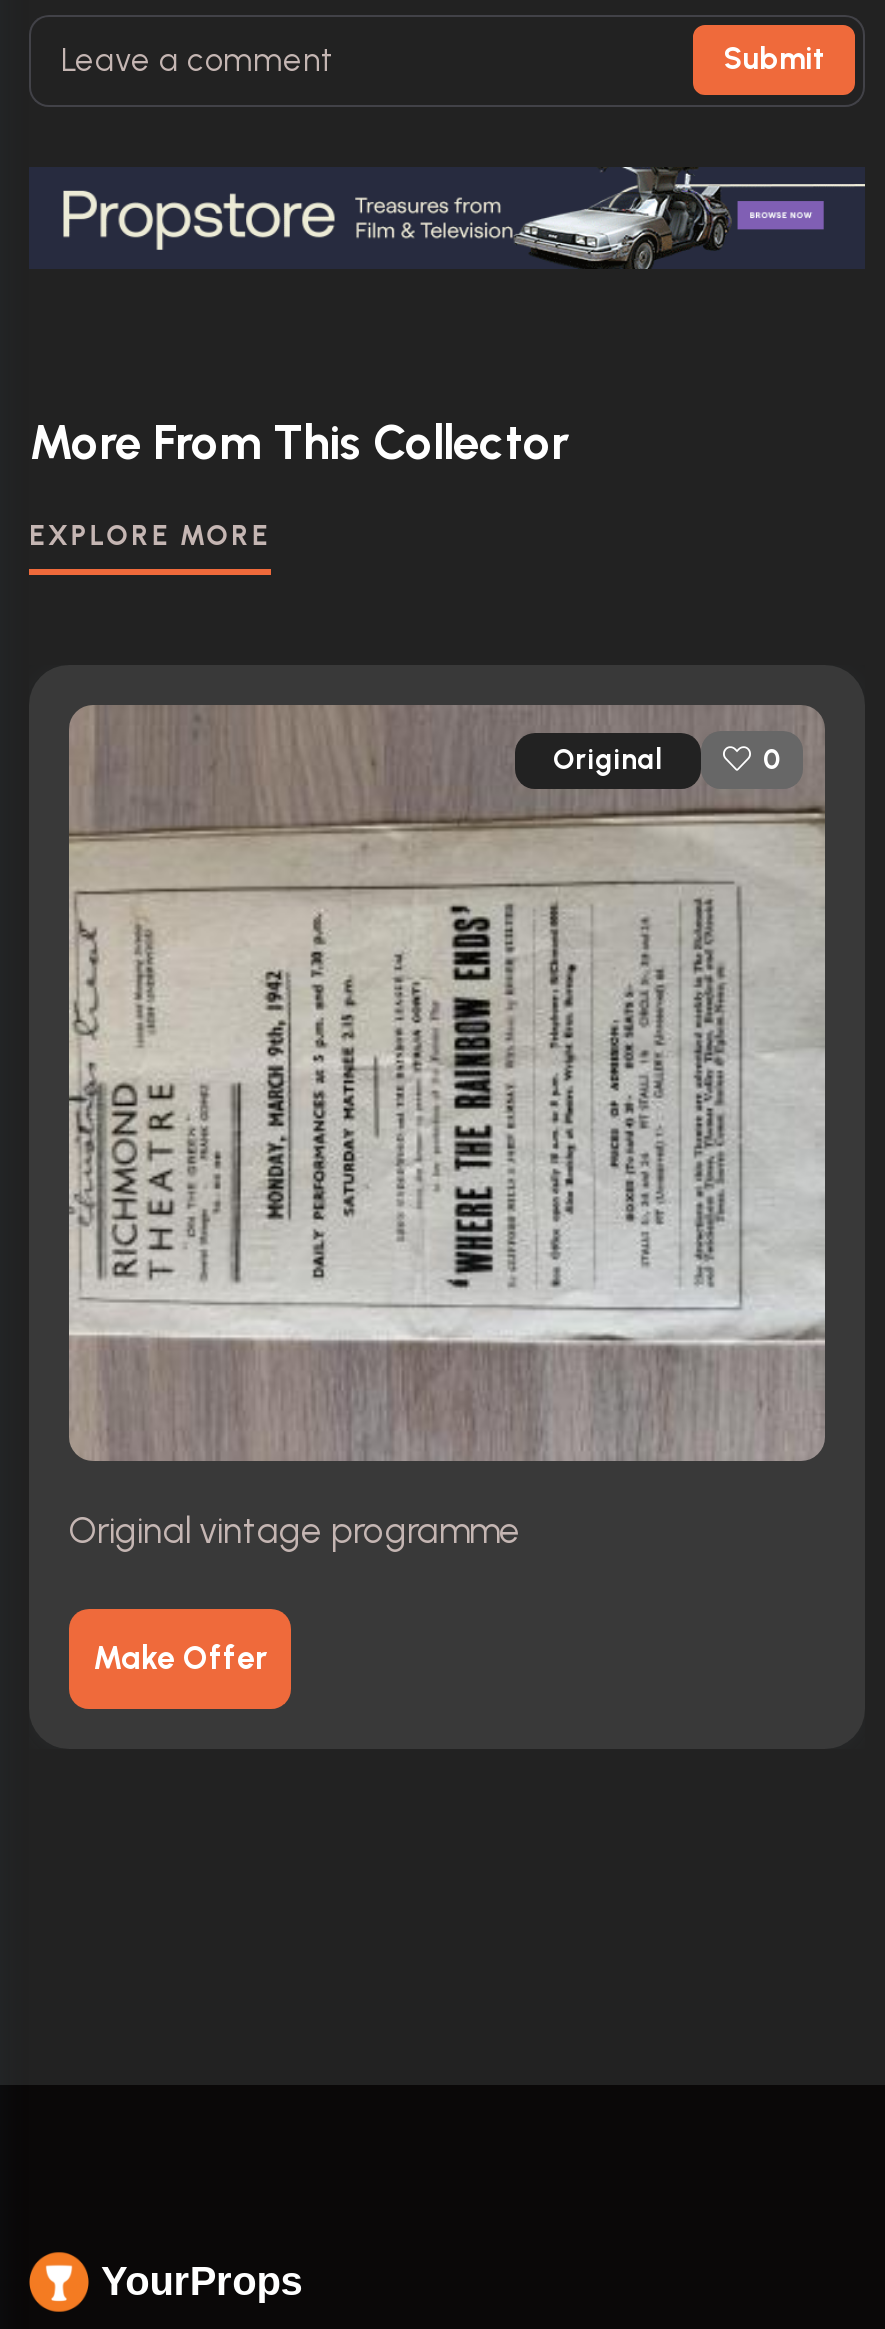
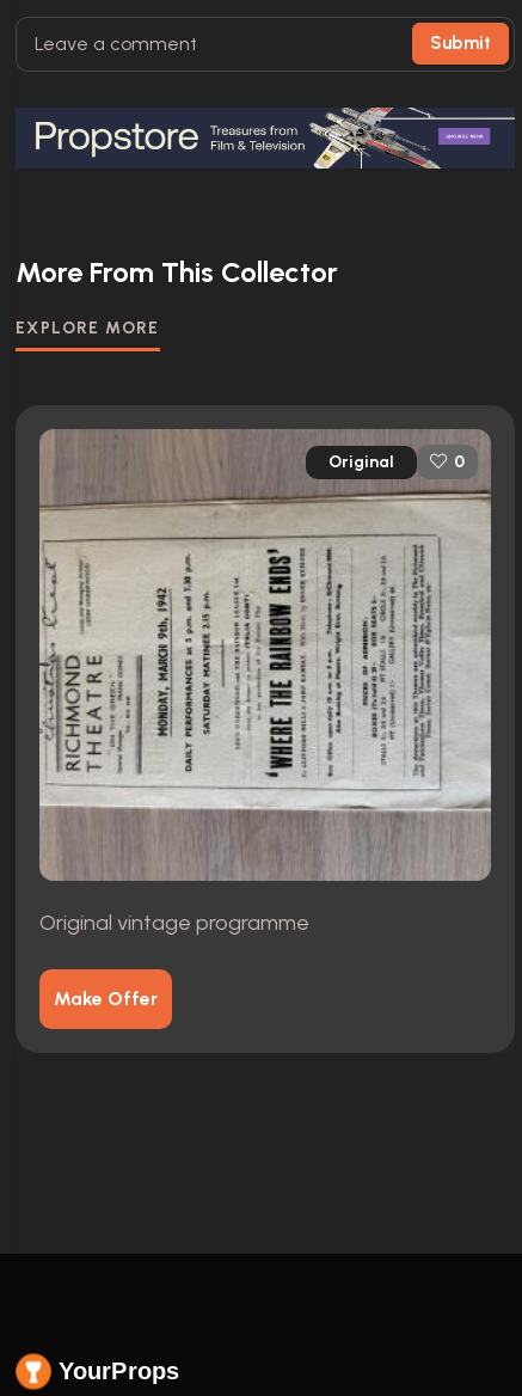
[515,167,737,269] [image] -> [306,106,441,170] [image]

